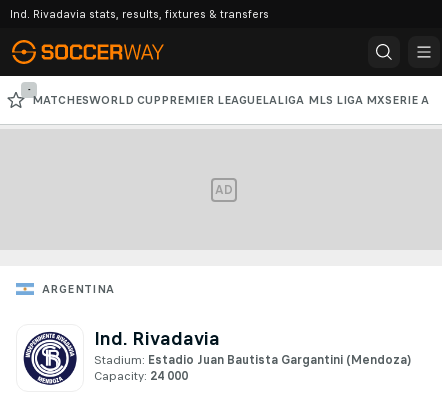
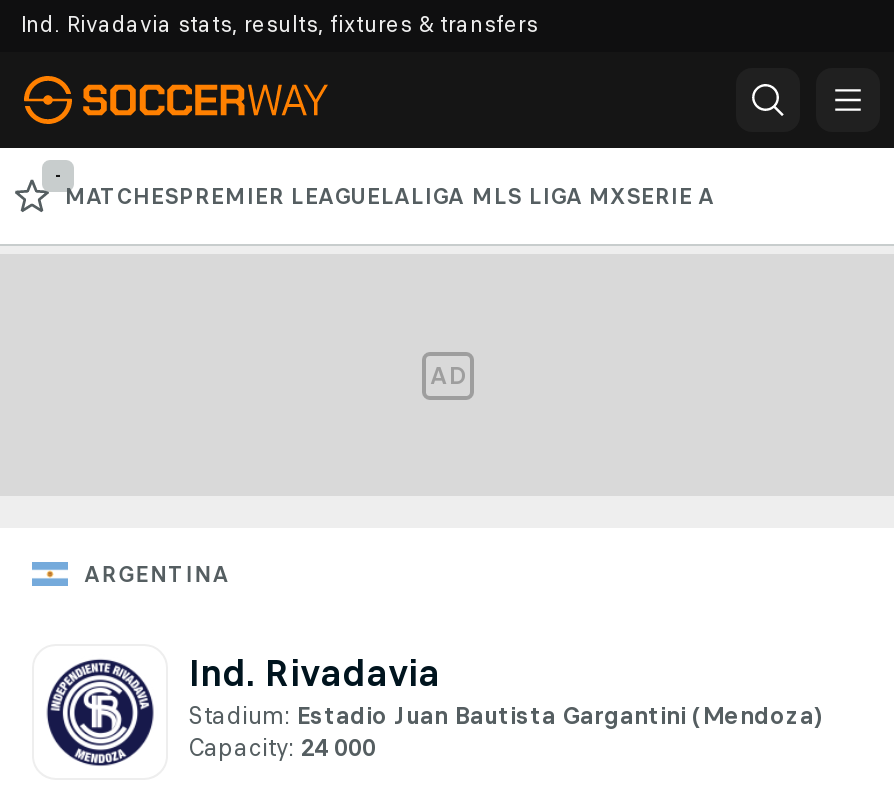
[32,93,429,107] MATCHESWORLD CUP PREMIER LEAGUELALIGA MLS LIGA MXSERIE A -> [64,182,714,210] MATCHESPREMIER LEAGUELALIGA MLS LIGA MXSERIE A

